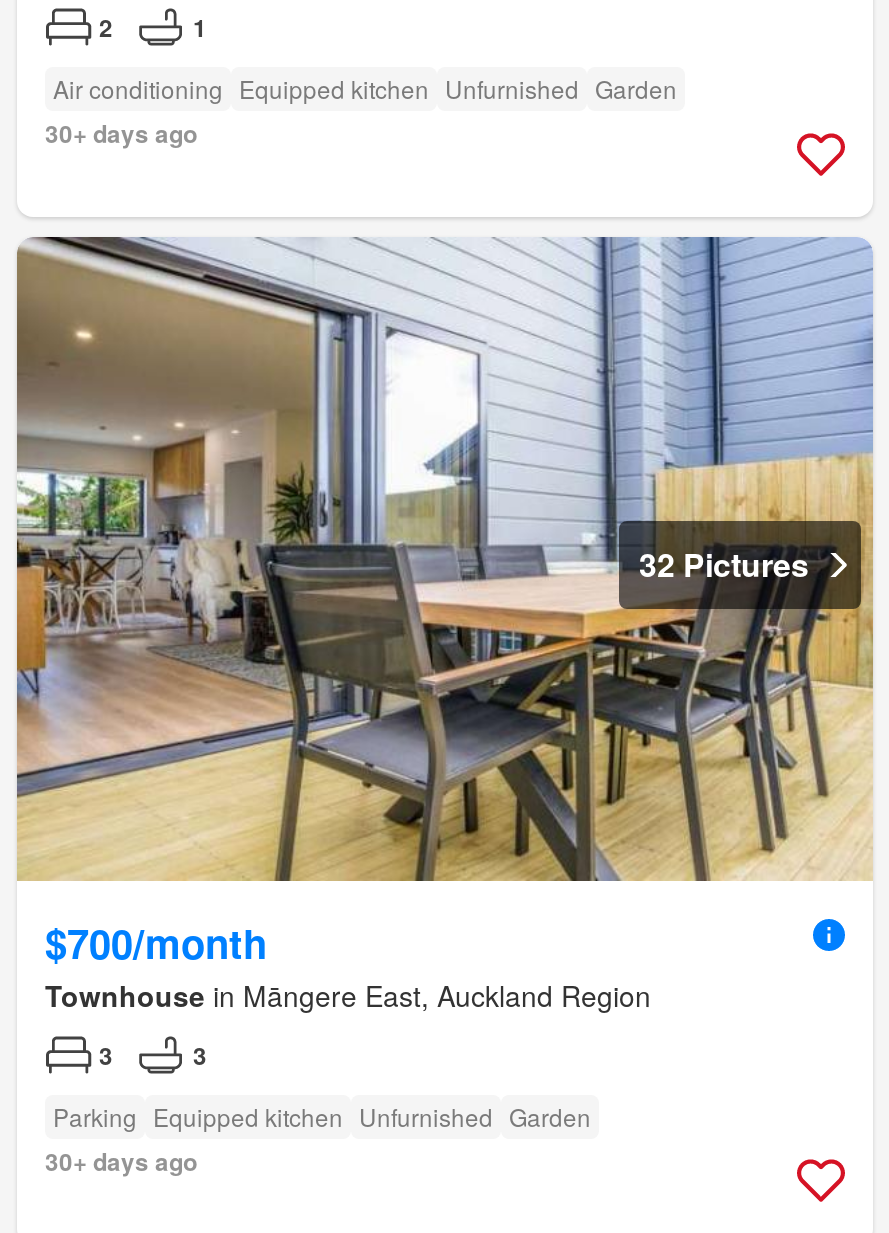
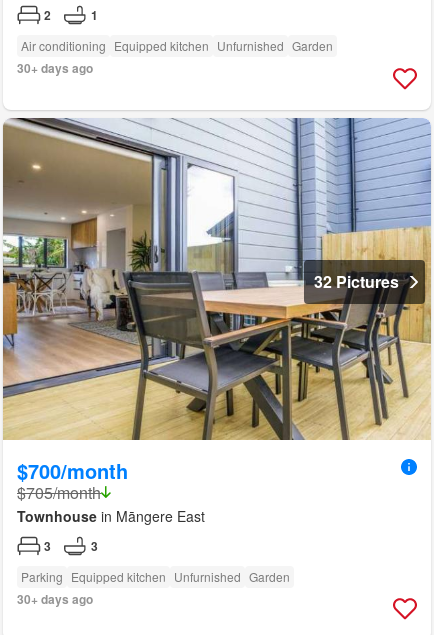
[45,975,651,1015] Townhouse in Māngere East, Auckland Region -> [17,481,205,526] $705/month | Townhouse in Māngere East

